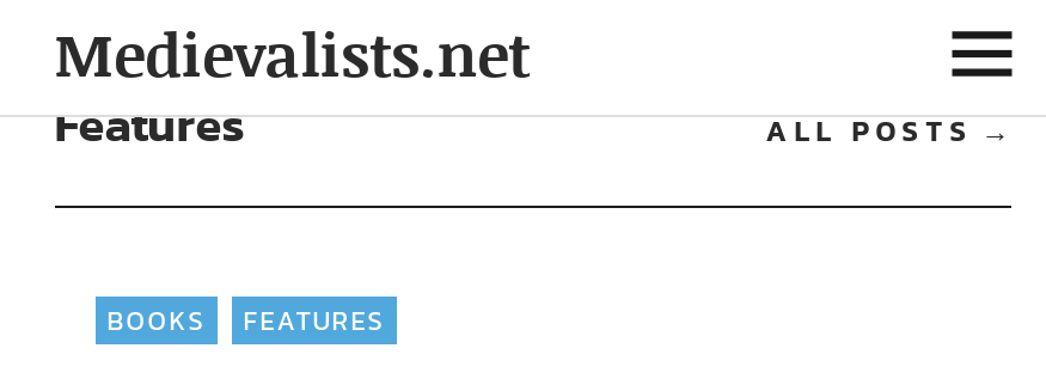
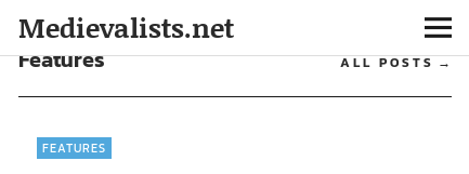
[107,301,205,340] BOOKS -> none

